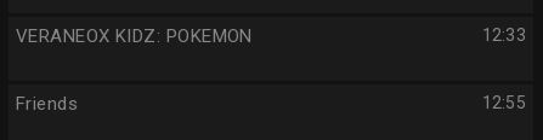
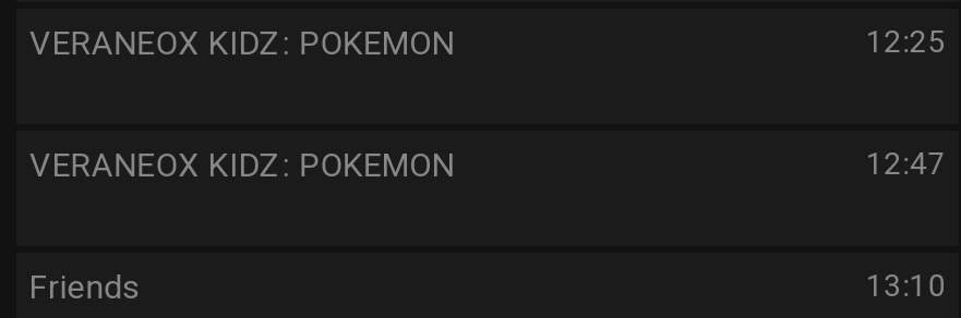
[482,25,526,45] 12:33 -> [866,24,946,59] 12:25
[482,93,526,112] 12:55 -> [29,146,946,303] 12:47 | VERANEOX KIDZ: POKEMON | 13:10

